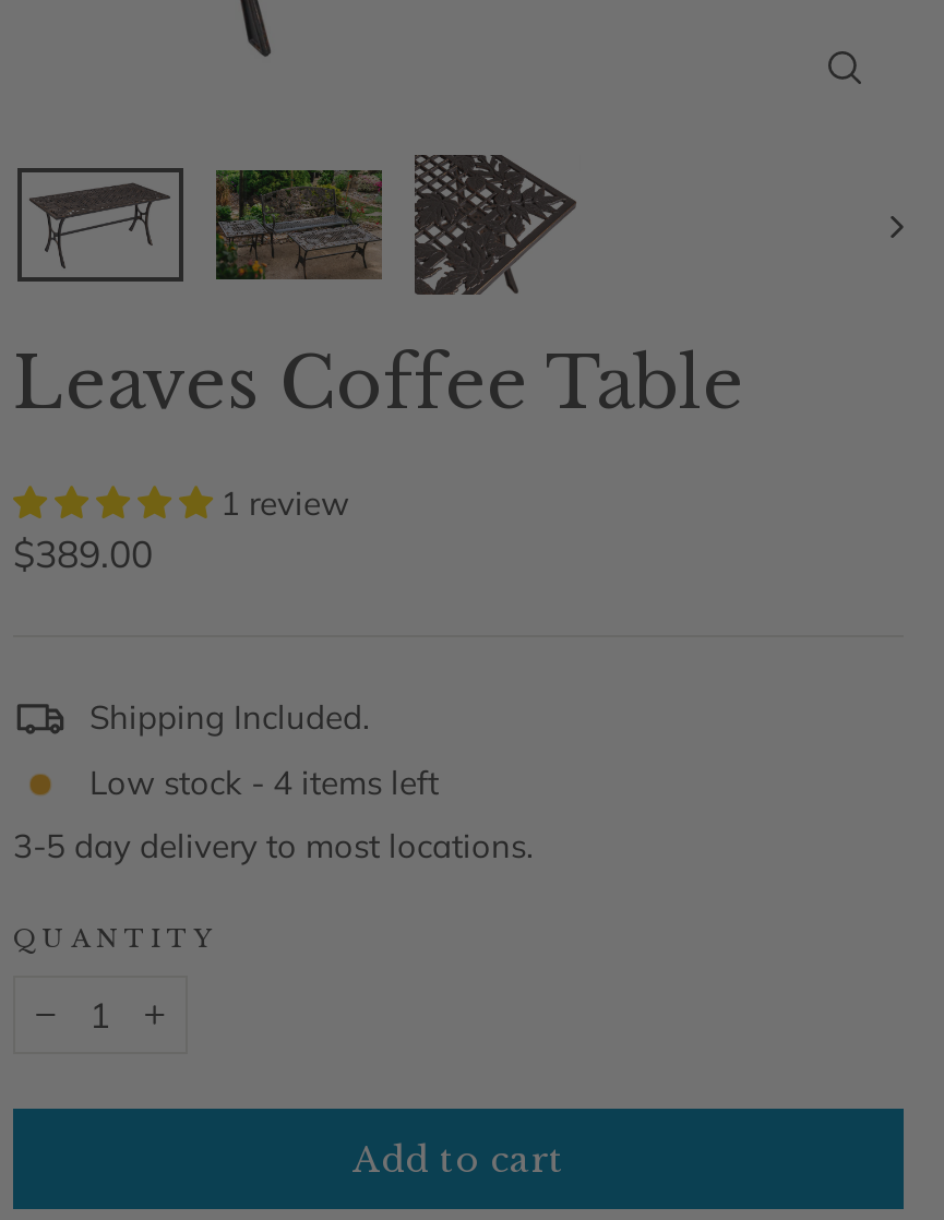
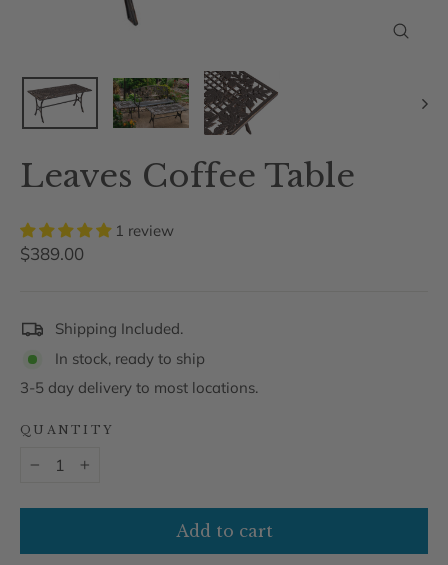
[89,762,439,804] Low stock - 4 items left -> [55,349,205,368] In stock, ready to ship

